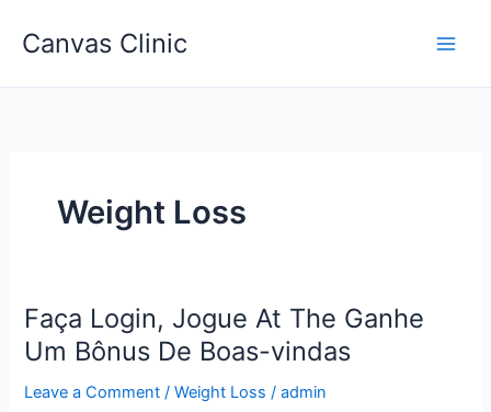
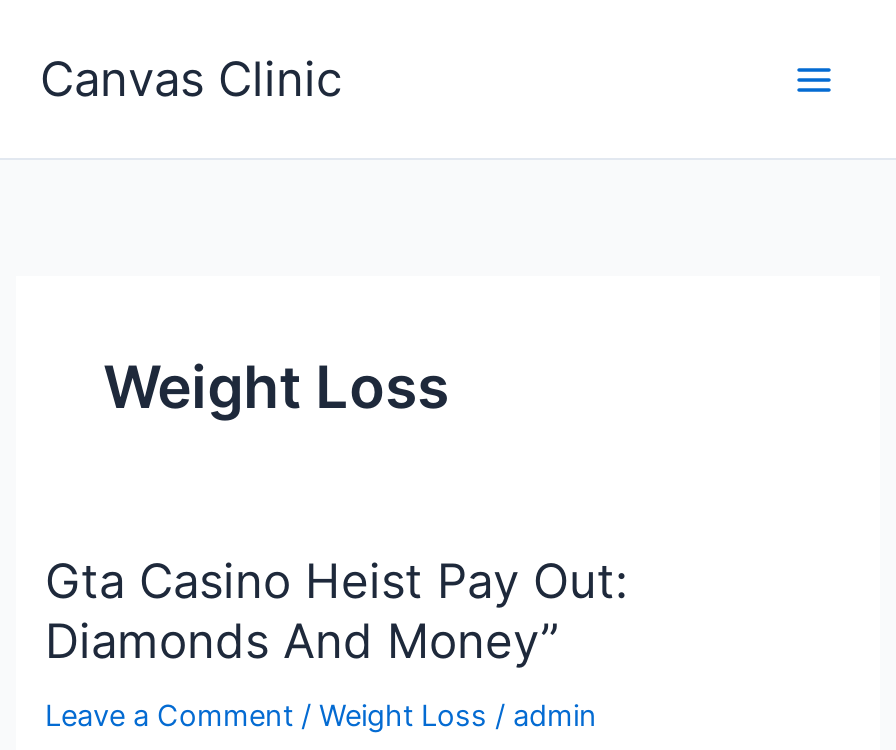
[25,302,425,367] Faça Login, Jogue At The Ganhe | Um Bônus De Boas-vindas -> [45,552,629,670] Gta Casino Heist Pay Out: | Diamonds And Money”

